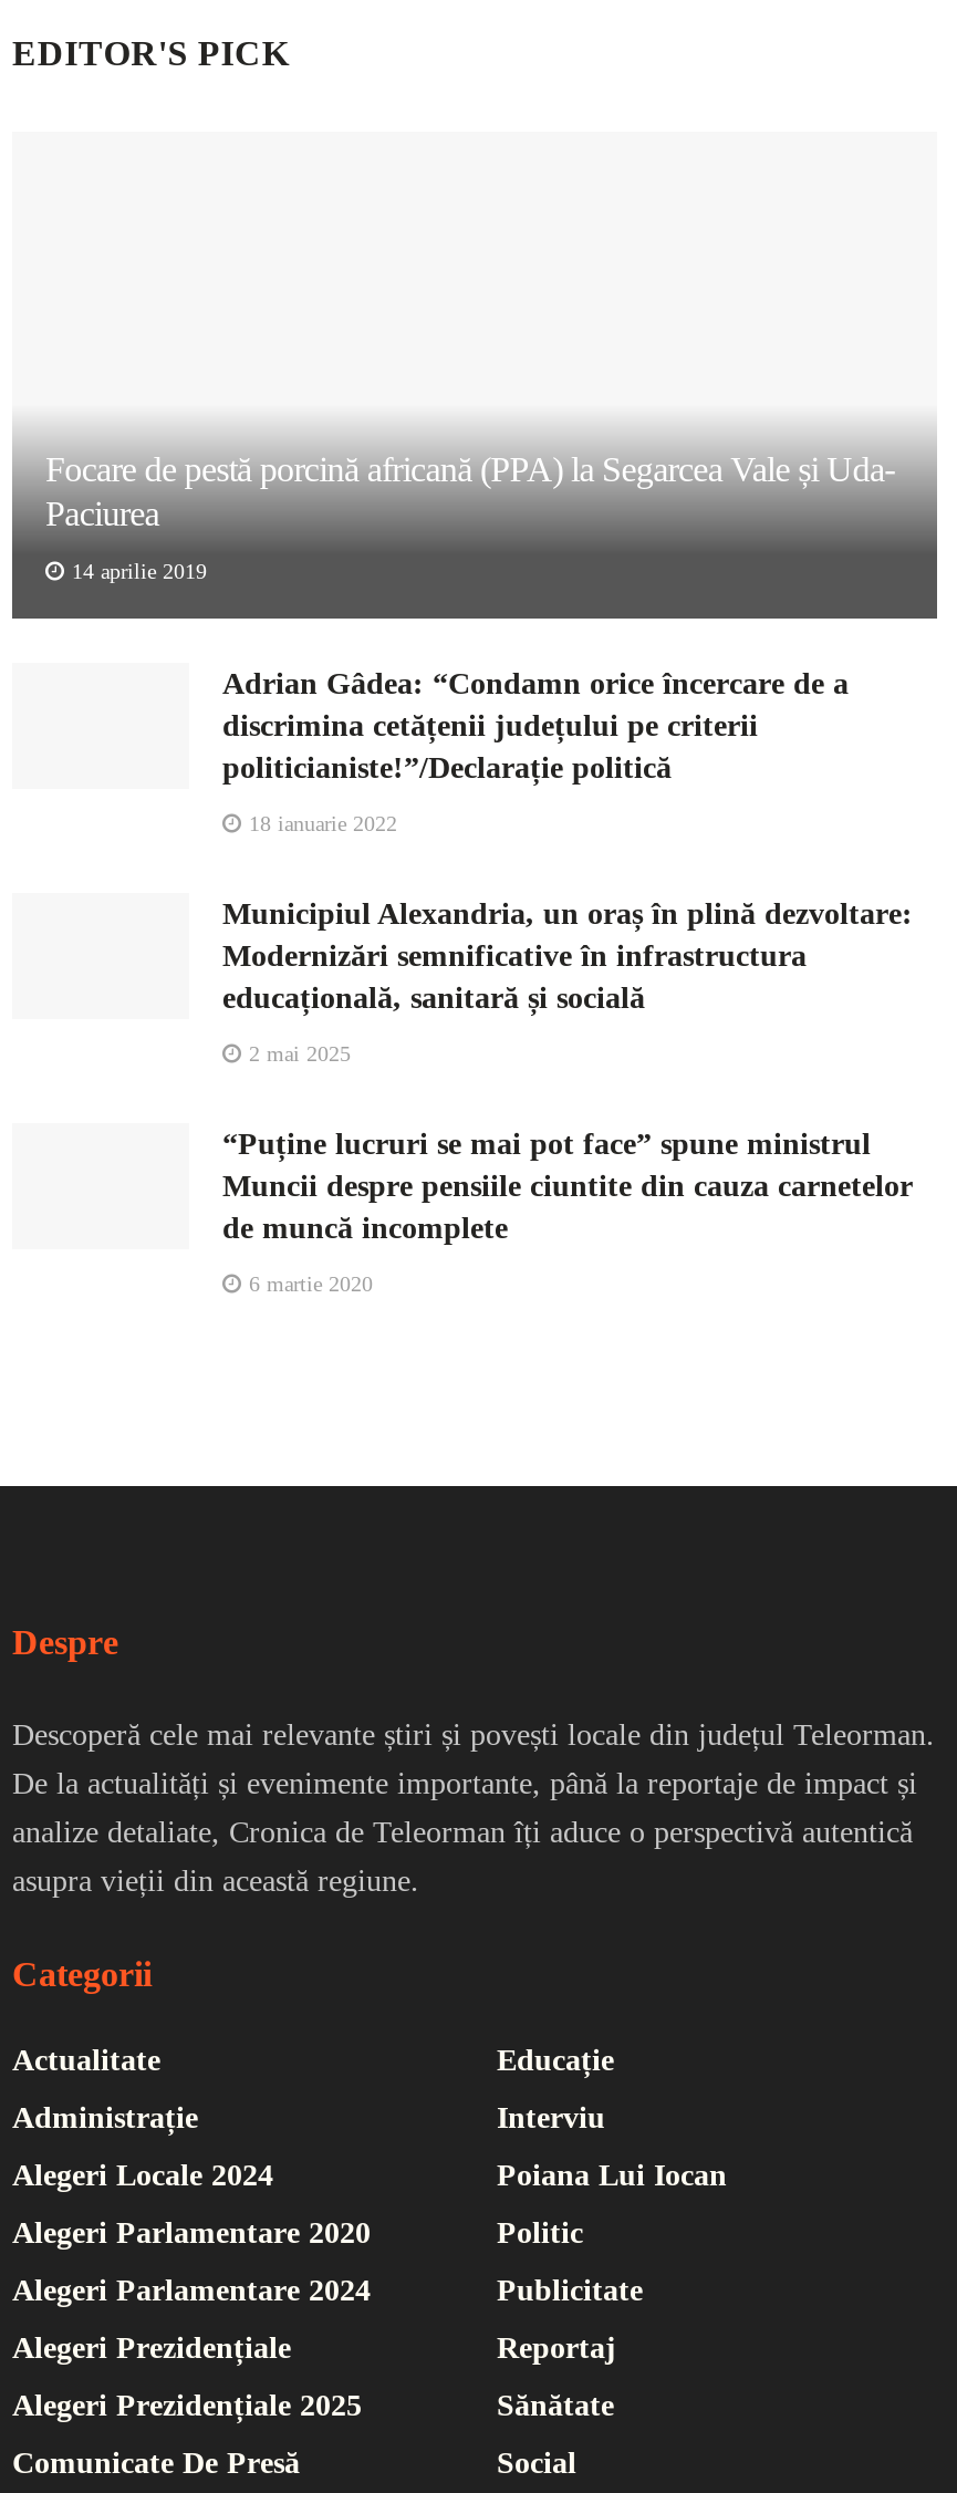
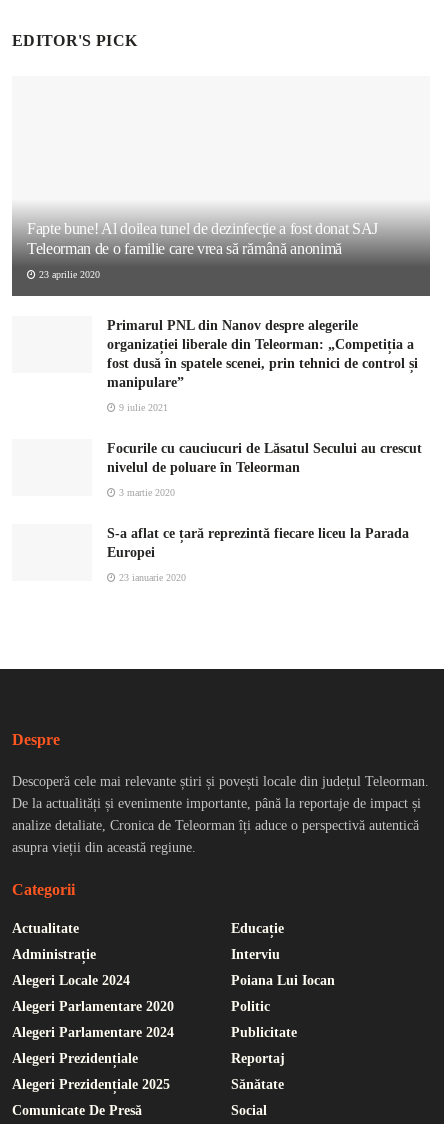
[45,450,895,532] Focare de pestă porcină africană (PPA) la Segarcea Vale și Uda- | Paciurea -> [27,220,378,257] Fapte bune! Al doilea tunel de dezinfecție a fost donat SAJ | Teleorman de o familie care vrea să rămână anonimă
[65,558,207,582] 14 aprilie 2019 -> [36,269,100,280] 23 aprilie 2020
[222,667,849,784] Adrian Gâdea: “Condamn orice încercare de a | discrimina cetățenii județului pe criterii | politicianiste!”/Declarație politică -> [107,318,418,390] Primarul PNL din Nanov despre alegerile | organizației liberale din Teleorman: „Competiția a | fost dusă în spatele scenei, prin tehnici de control și | manipulare”
[242,810,397,835] 18 ianuarie 2022 -> [116,402,168,413] 9 iulie 2021
[222,897,913,1014] Municipiul Alexandria, un oraș în plină dezvoltare: | Modernizări semnificative în infrastructura | educațională, sanitară și socială -> [107,441,422,475] Focurile cu cauciucuri de Lăsatul Secului au crescut | nivelul de poluare în Teleorman
[242,1041,351,1065] 2 mai 2025 -> [116,487,175,498] 3 martie 2020
[222,1127,913,1244] “Puține lucruri se mai pot face” spune ministrul | Muncii despre pensiile ciuntite din cauza carnetelor | de muncă incomplete -> [107,526,409,560] S-a aflat ce țară reprezintă fiecare liceu la Parada | Europei
[242,1271,373,1295] 6 martie 2020 -> [116,572,186,583] 23 ianuarie 2020

